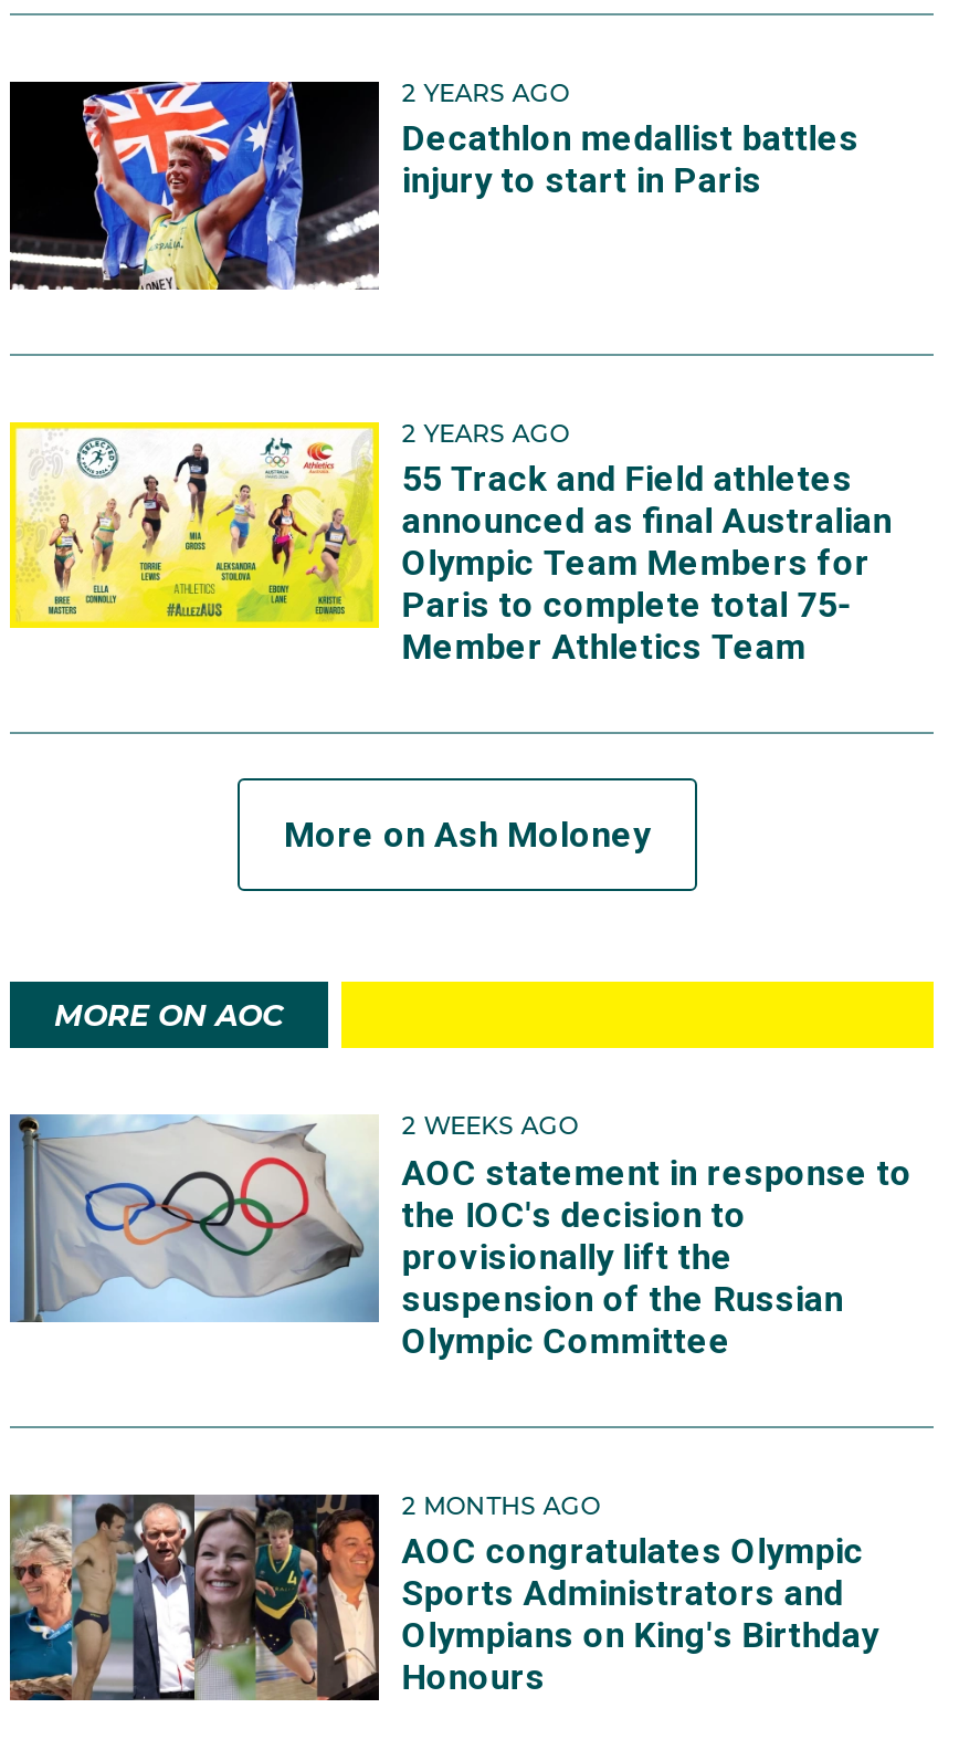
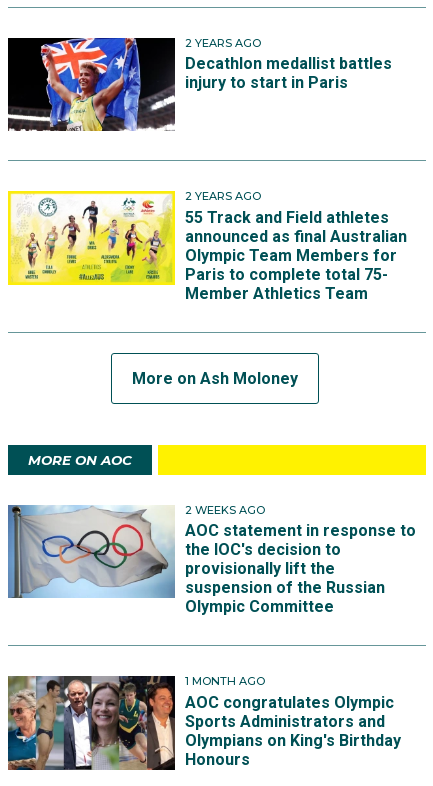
[401,1489,600,1520] 2 MONTHS AGO -> [185,674,265,688] 1 MONTH AGO

